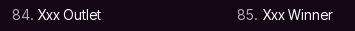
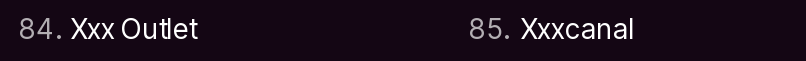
[237,6,333,23] 85. Xxx Winner -> [469,11,635,45] 85. Xxxcanal

